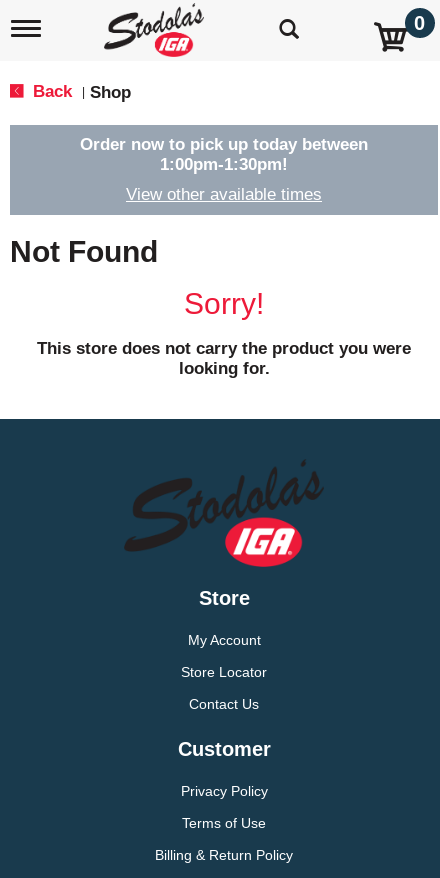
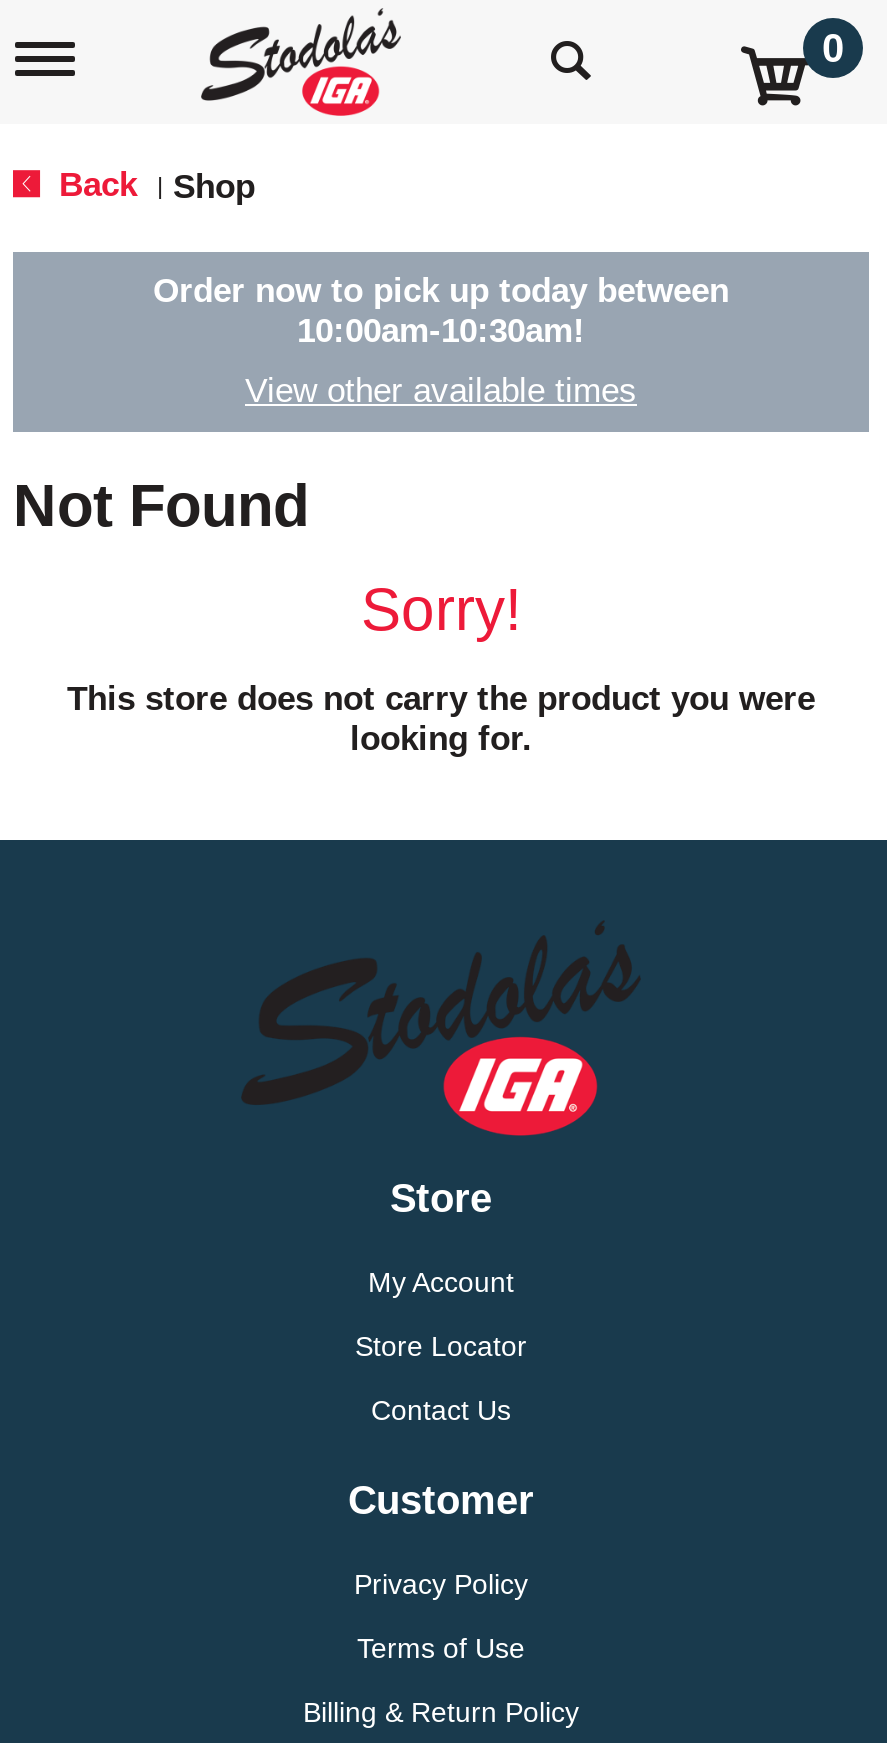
[160,155,288,174] 1:00pm-1:30pm! -> [297,312,585,350] 10:00am-10:30am!

